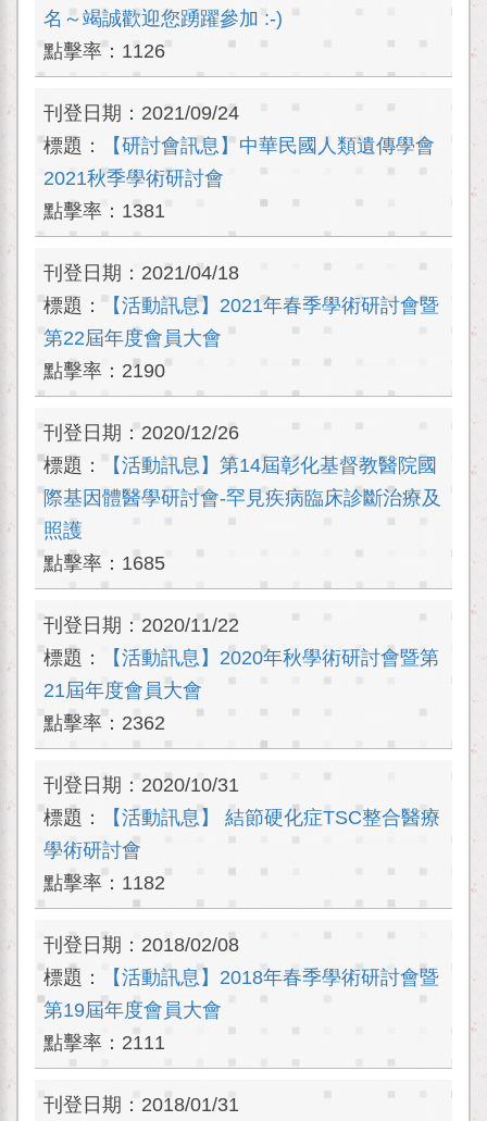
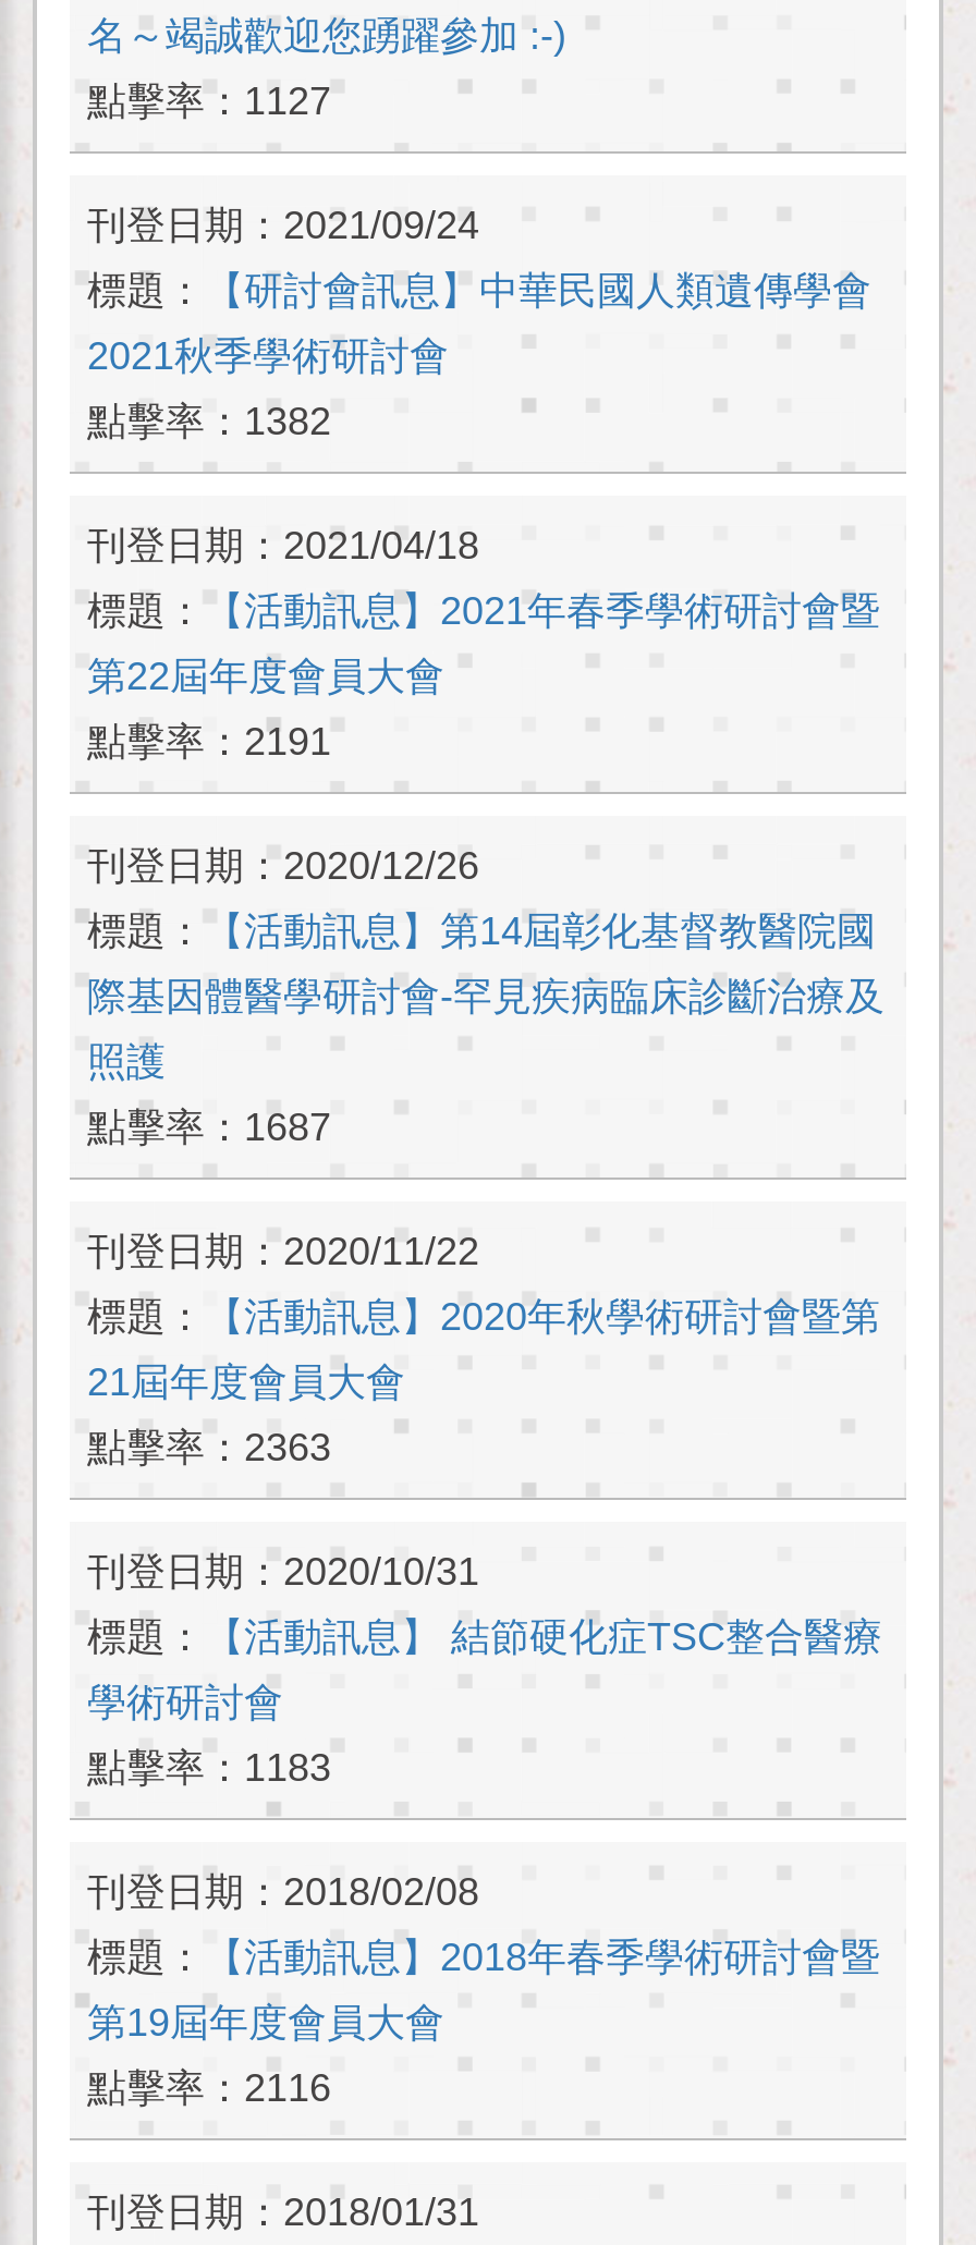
[43,40,165,62] 點擊率：1126 -> [87,80,331,123] 點擊率：1127
[43,200,165,222] 點擊率：1381 -> [87,400,331,443] 點擊率：1382
[43,360,165,382] 點擊率：2190 -> [87,720,331,764] 點擊率：2191
[43,552,165,574] 點擊率：1685 -> [87,1106,331,1149] 點擊率：1687
[43,712,165,734] 點擊率：2362 -> [87,1426,331,1469] 點擊率：2363
[43,872,165,894] 點擊率：1182 -> [87,1746,331,1790] 點擊率：1183
[43,1032,165,1054] 點擊率：2111 -> [87,2066,331,2110] 點擊率：2116

